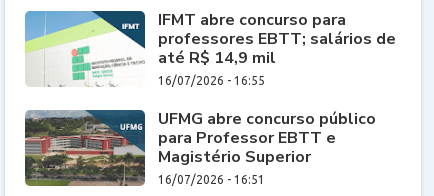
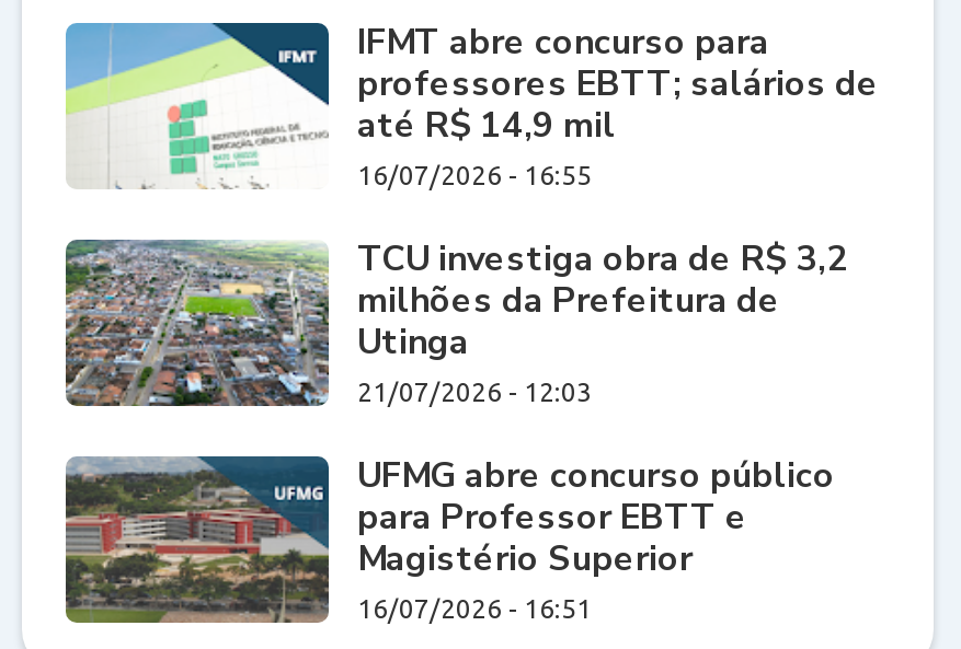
none -> [66,234,848,408] [image] | TCU investiga obra de R$ 3,2 | milhões da Prefeitura de | Utinga | 21/07/2026 - 12:03

